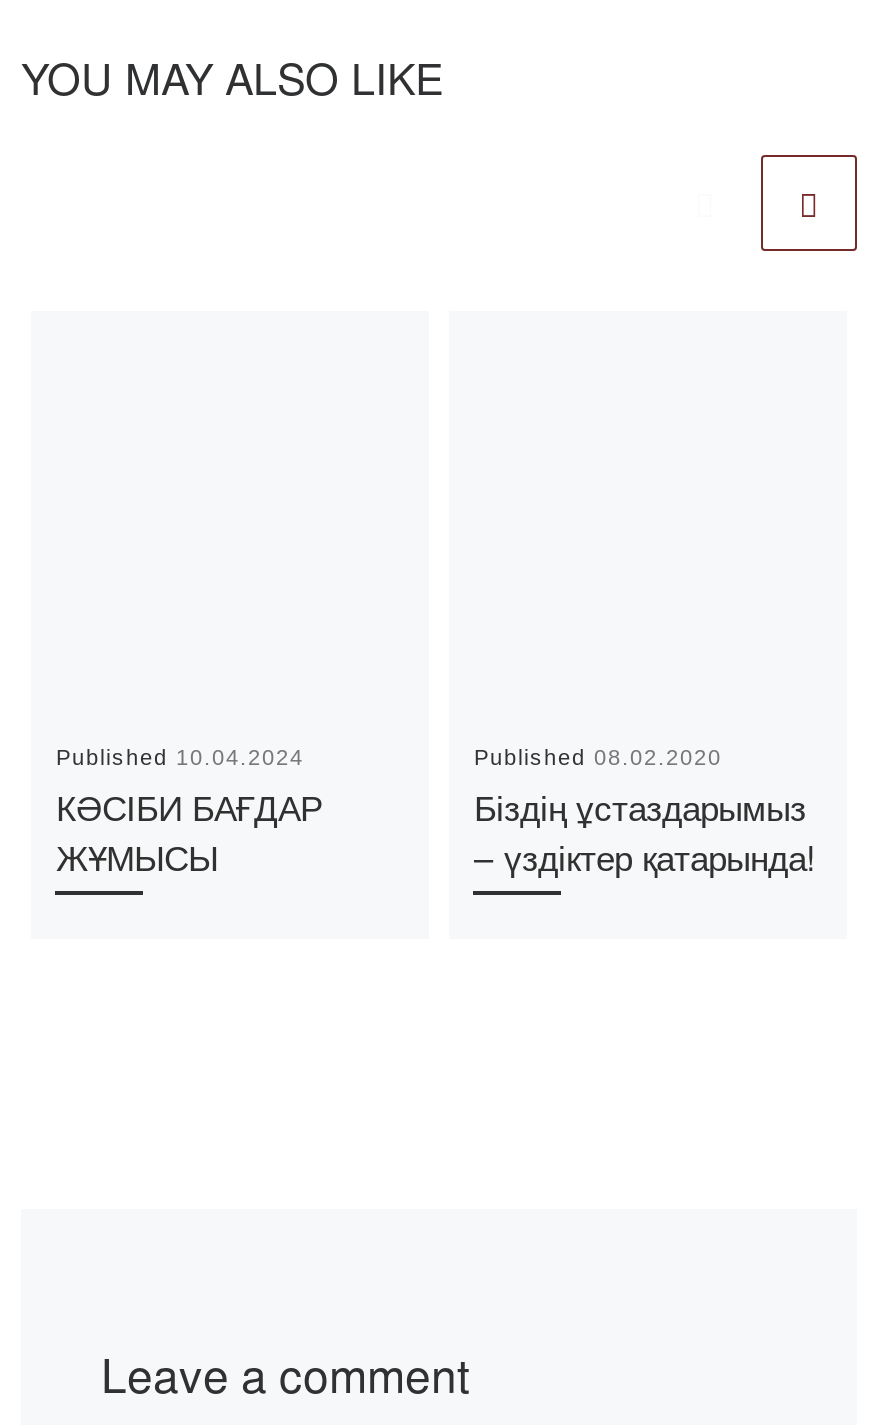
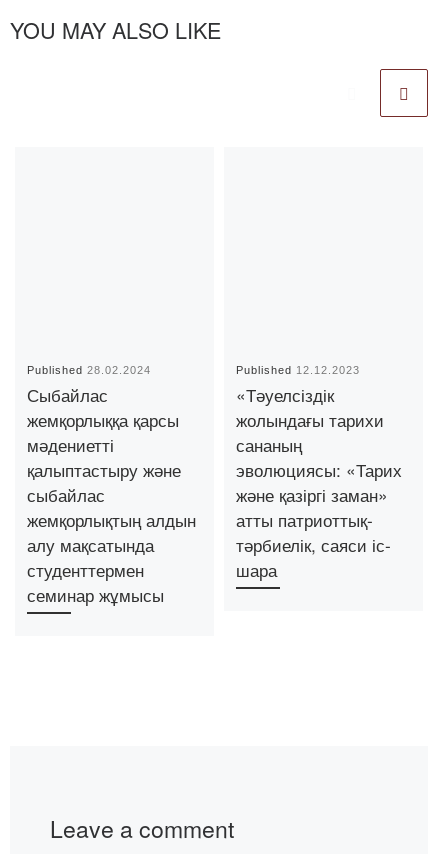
[56,746,322,882] Published 10.04.2024 | КӘСІБИ БАҒДАР | ЖҰМЫСЫ -> [27,364,196,607] Published 28.02.2024 | Сыбайлас | жемқорлыққа қарсы | мәдениетті | қалыптастыру және | сыбайлас | жемқорлықтың алдын | алу мақсатында | студенттермен | семинар жұмысы
[474,746,816,882] Published 08.02.2020 | Біздің ұстаздарымыз | – үздіктер қатарында! -> [236,364,402,582] Published 12.12.2023 | «Тәуелсіздік | жолындағы тарихи | сананың | эволюциясы: «Тарих | және қазіргі заман» | атты патриоттық- | тәрбиелік, саяси іс- | шара

